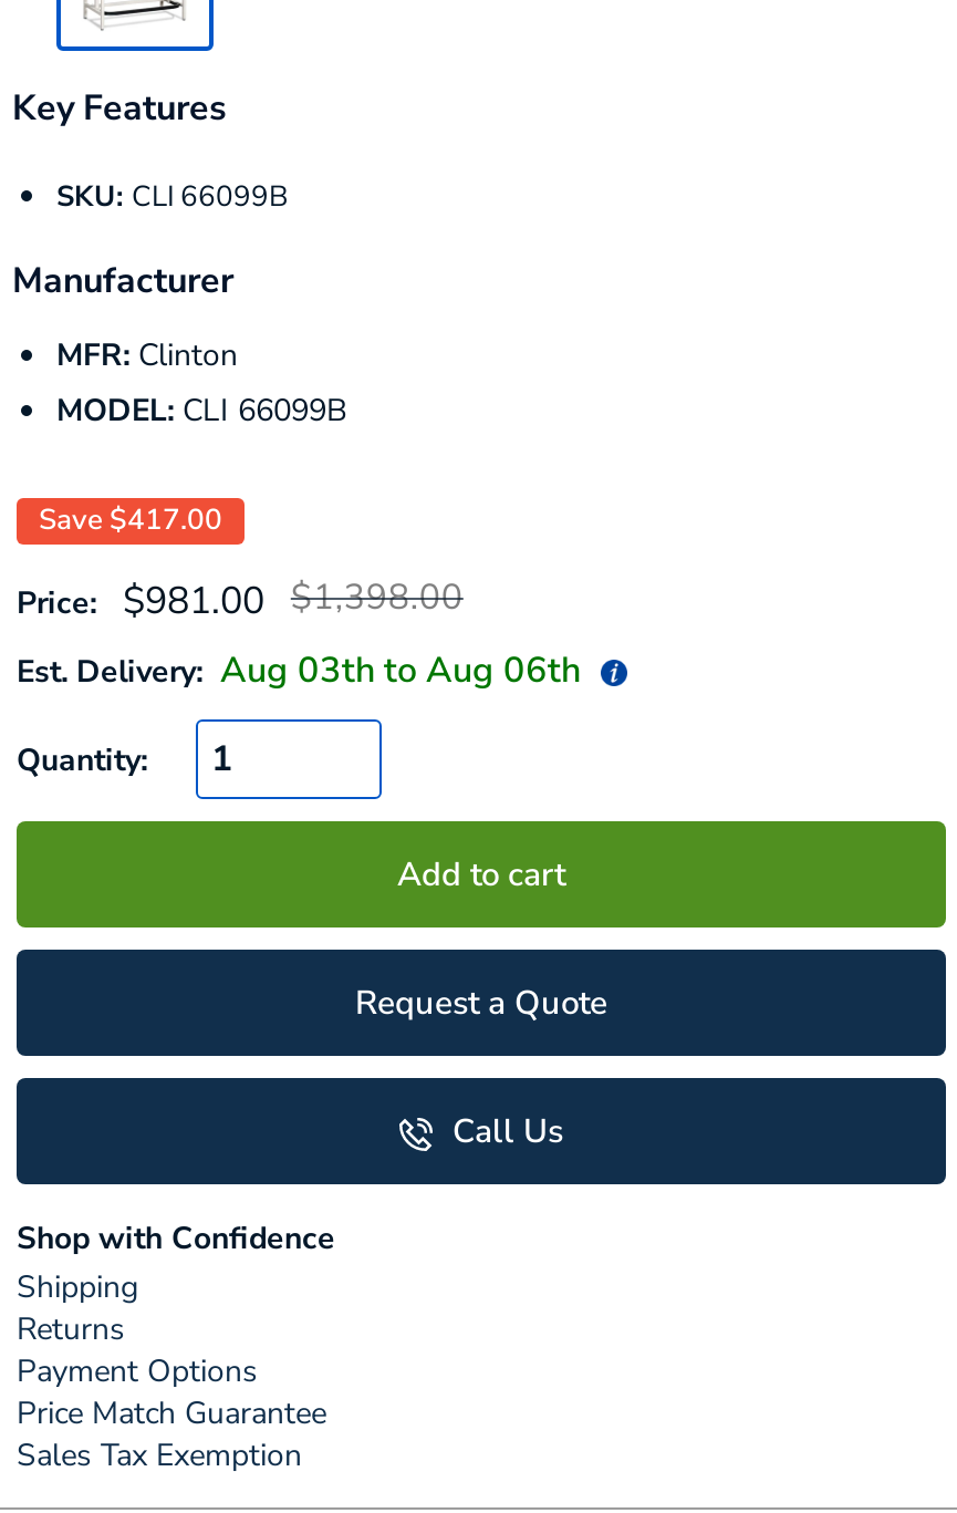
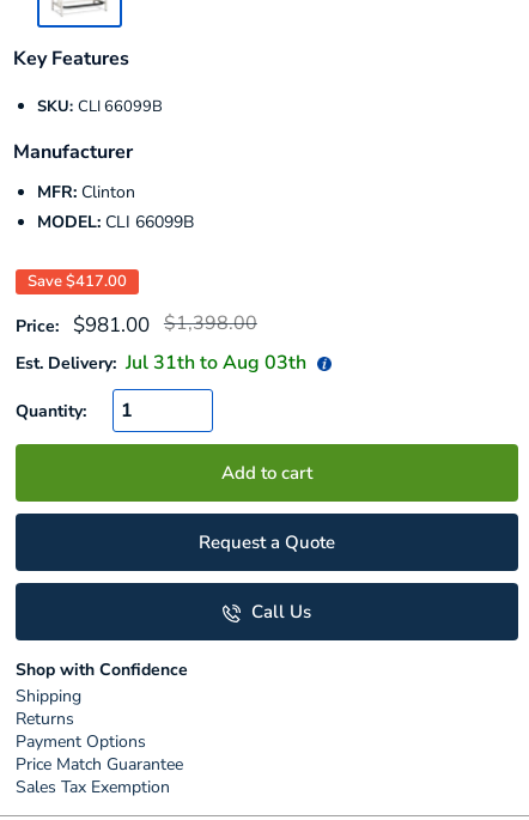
[17,646,581,695] Est. Delivery: Aug 03th to Aug 06th -> [16,350,306,376] Est. Delivery: Jul 31th to Aug 03th

